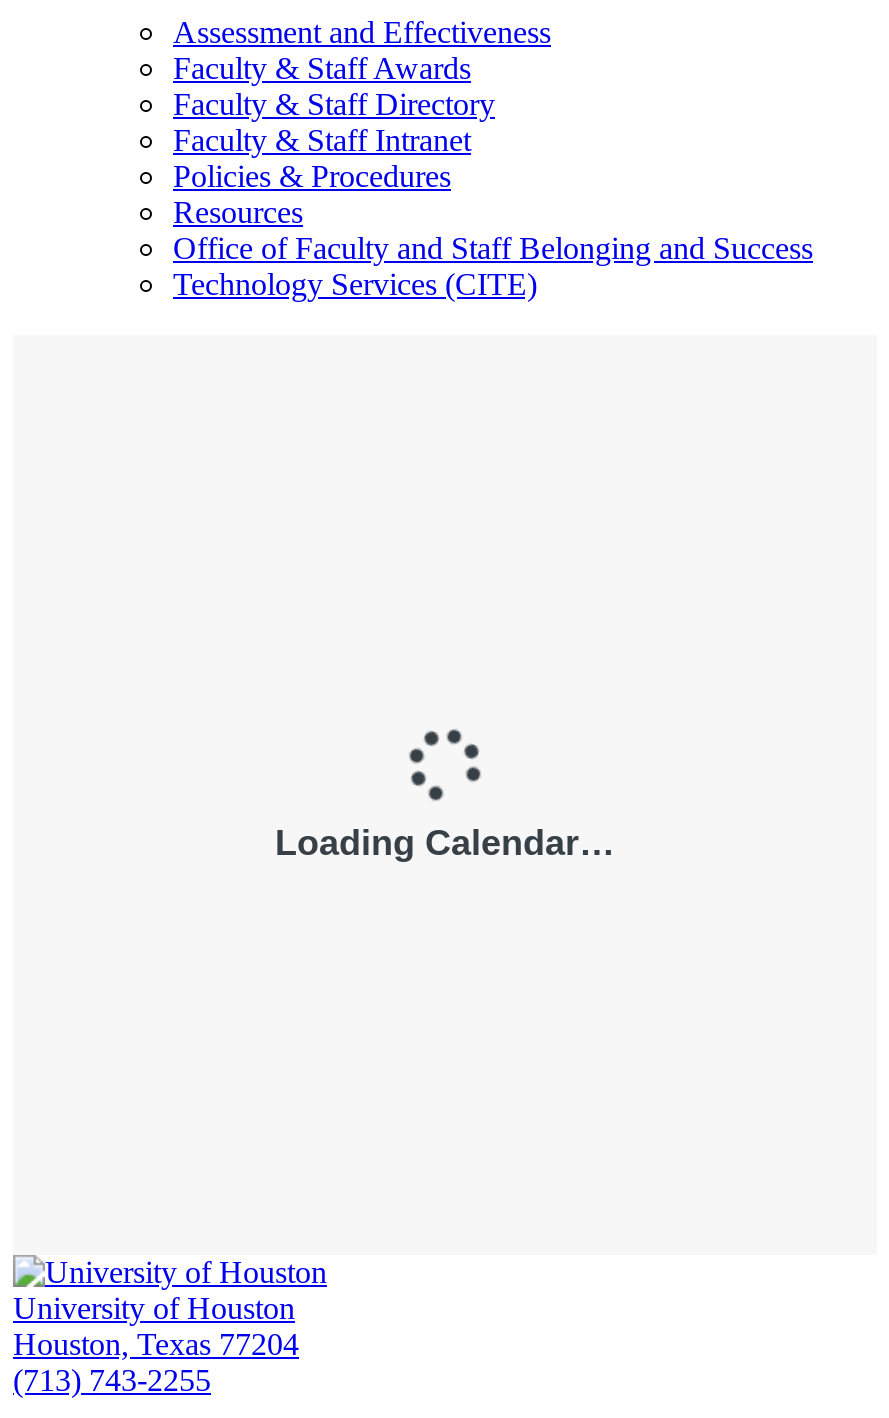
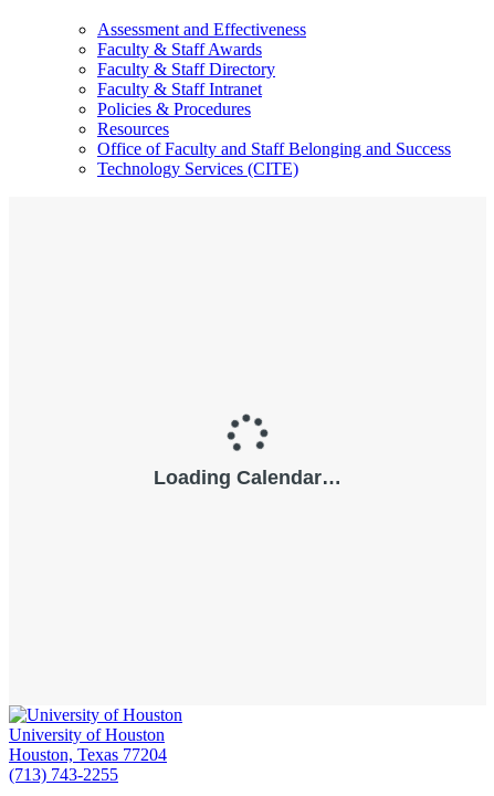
[407,727,483,803] [image] -> [225,412,270,454] [image]

